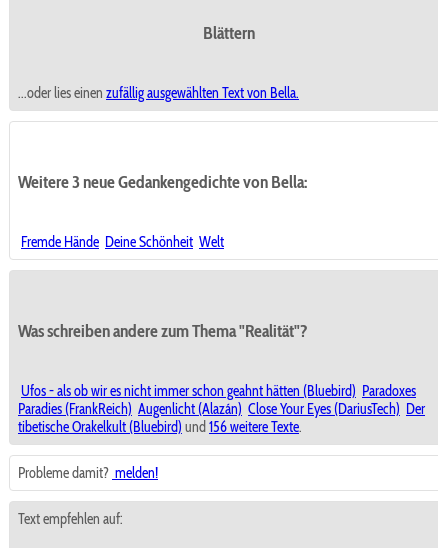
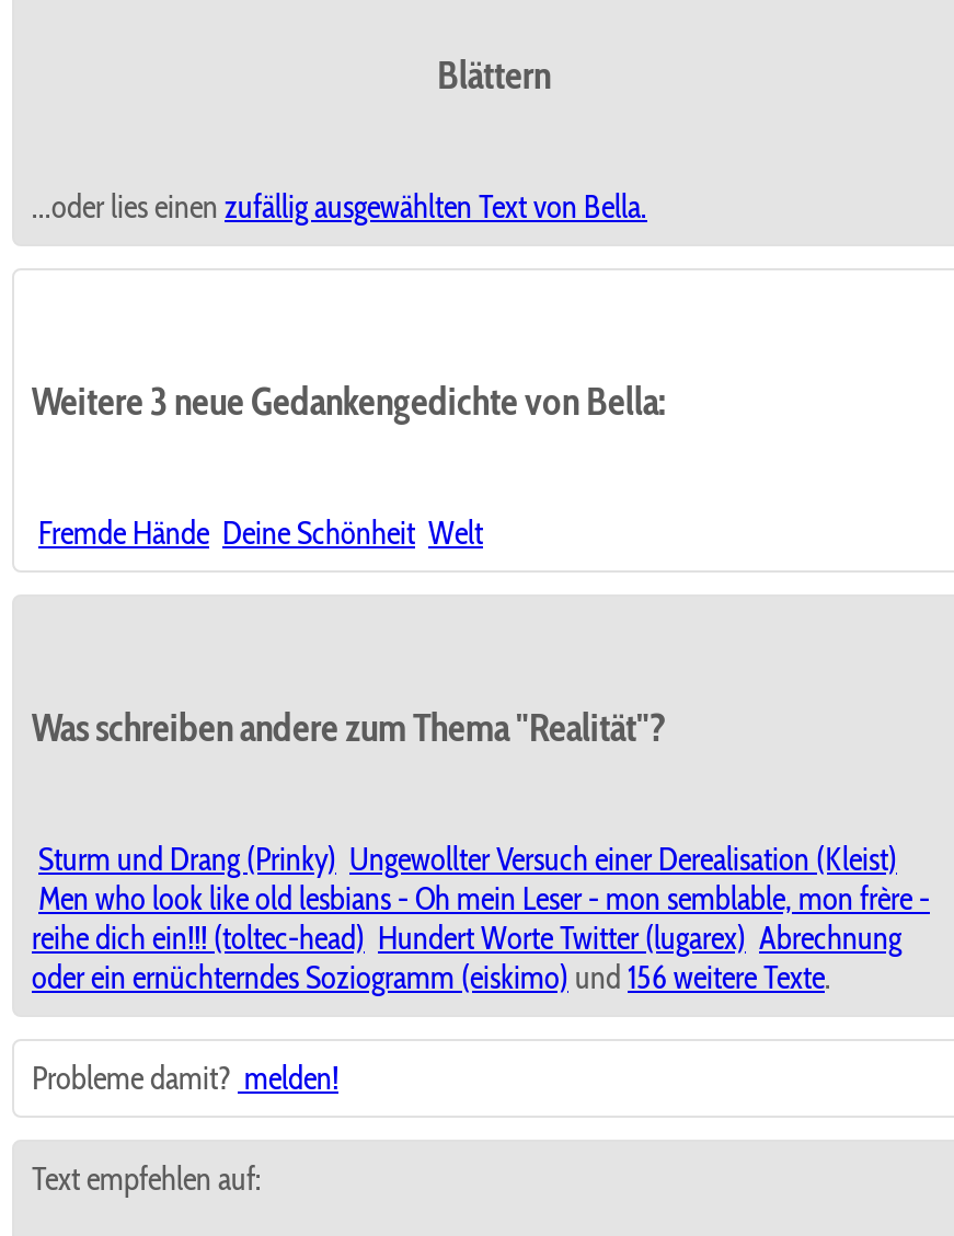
[18,382,425,436] Ufos - als ob wir es nicht immer schon geahnt hätten (Bluebird) Paradoxes | Paradies (FrankReich) Augenlicht (Alazán) Close Your Eyes (DariusTech) Der | tibetische Orakelkult (Bluebird) und 156 weitere Texte. -> [32,840,930,998] Sturm und Drang (Prinky) Ungewollter Versuch einer Derealisation (Kleist) | Men who look like old lesbians - Oh mein Leser - mon semblable, mon frère - | reihe dich ein!!! (toltec-head) Hundert Worte Twitter (lugarex) Abrechnung | oder ein ernüchterndes Soziogramm (eiskimo) und 156 weitere Texte.

